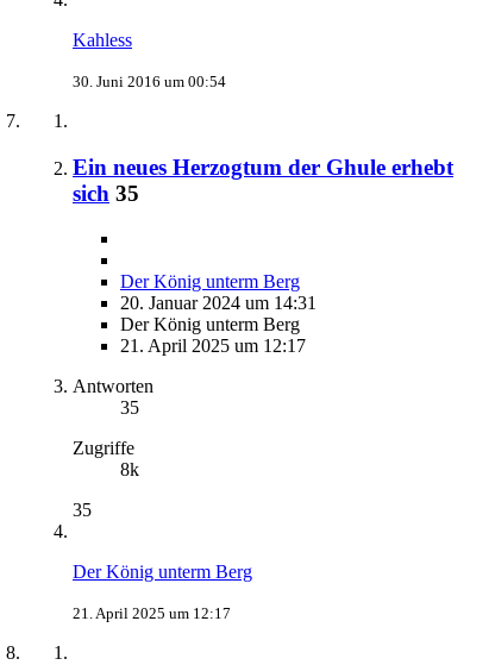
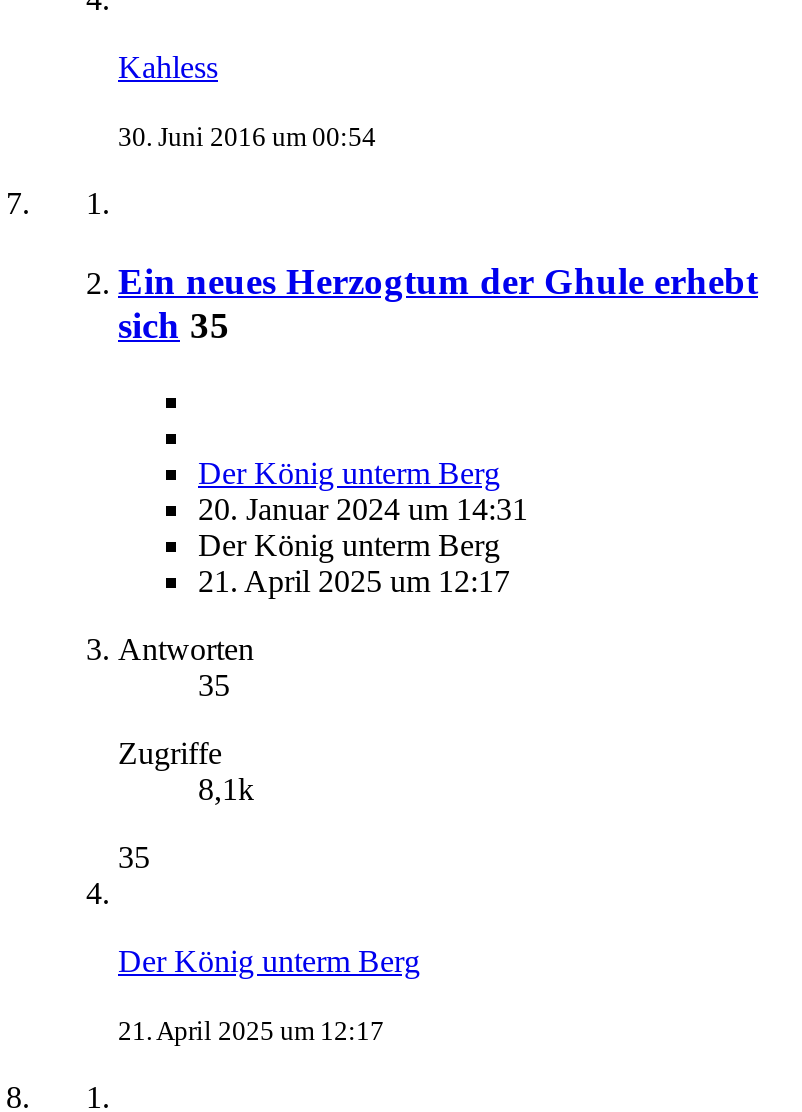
[120,459,139,480] 8k -> [198,772,254,806] 8,1k

